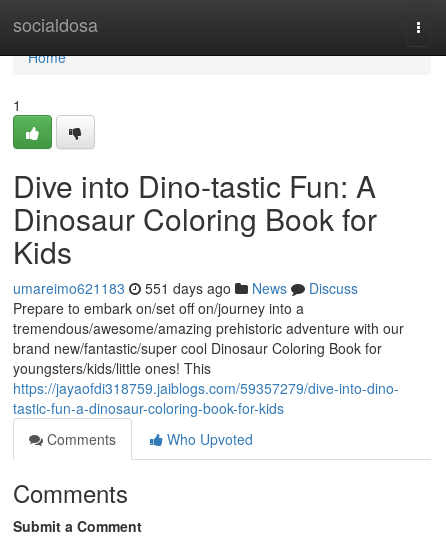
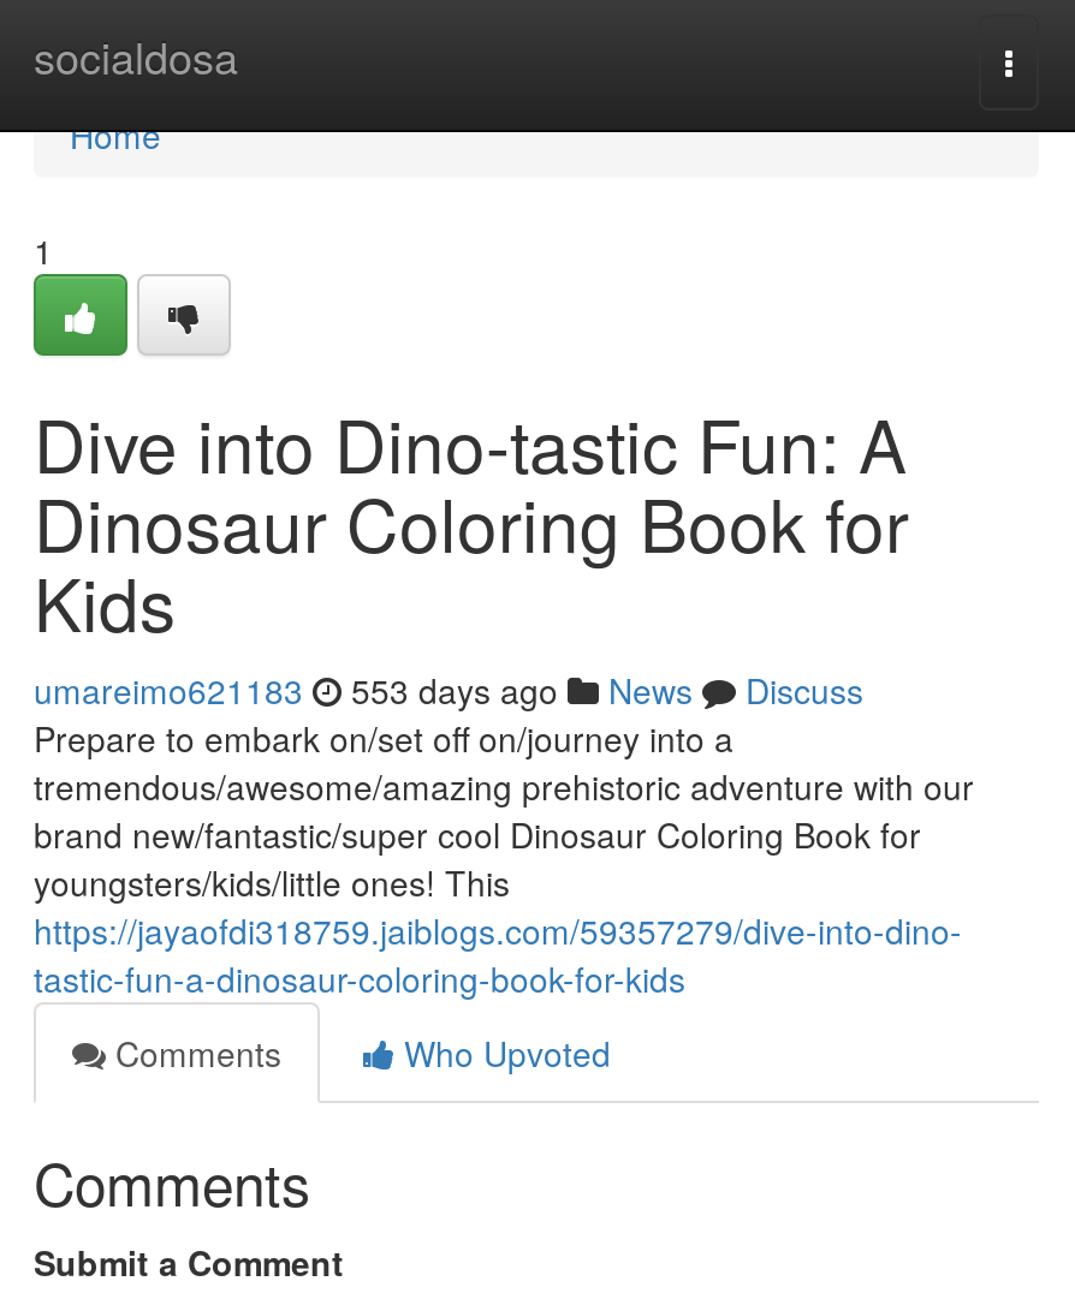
[13,278,358,298] umareimo621183 551 days ago News Discuss -> [34,666,863,714] umareimo621183 553 days ago News Discuss

